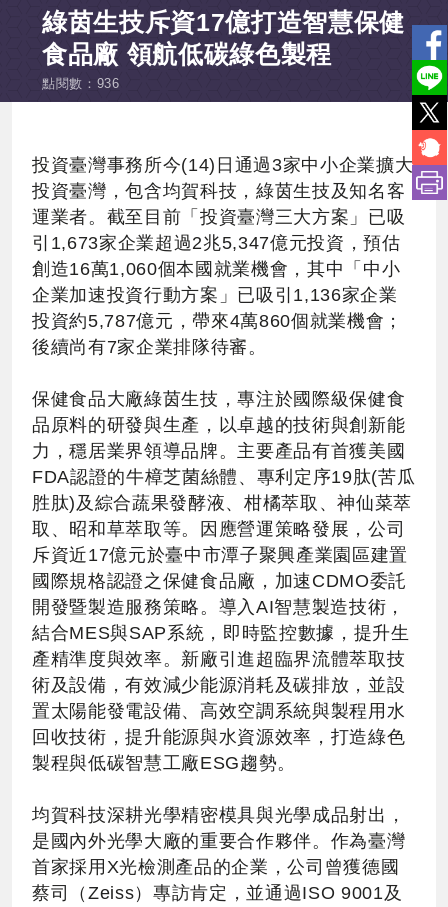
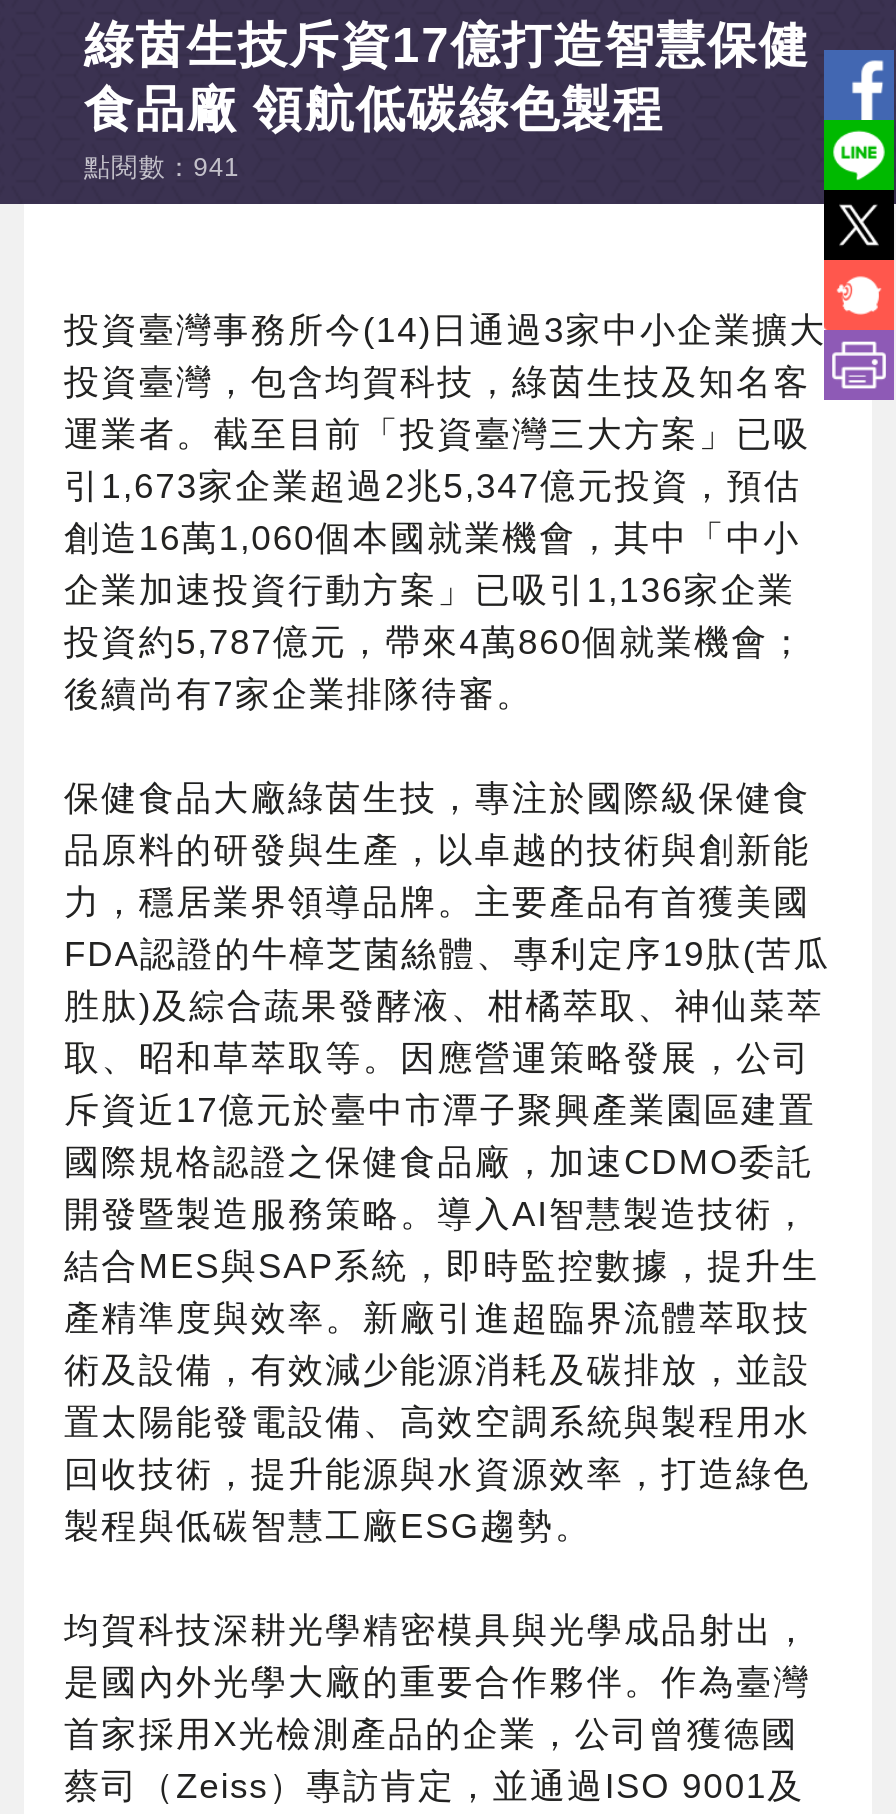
[42,76,120,91] 點閱數：936 -> [84,152,239,182] 點閱數：941

